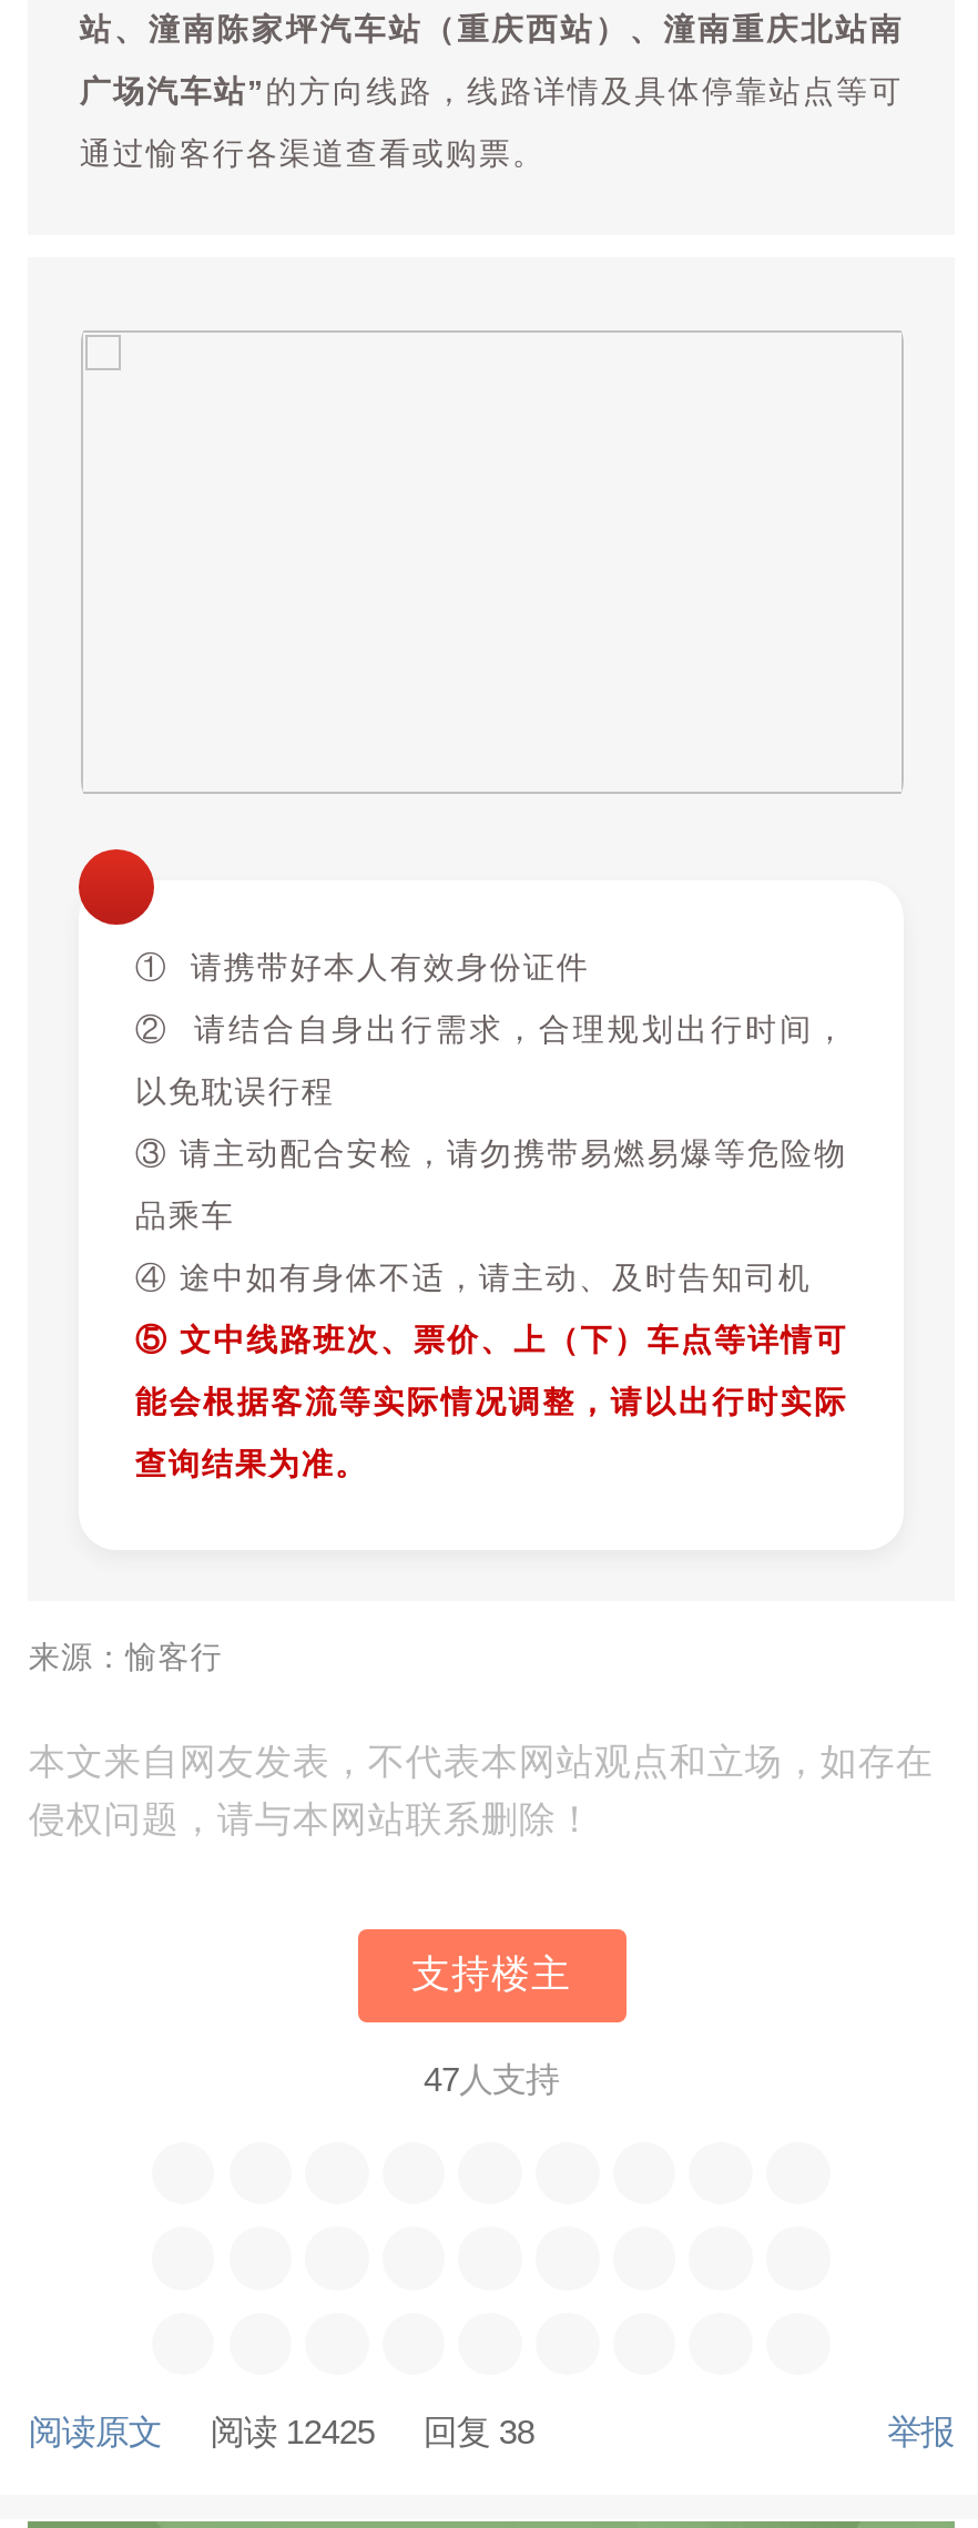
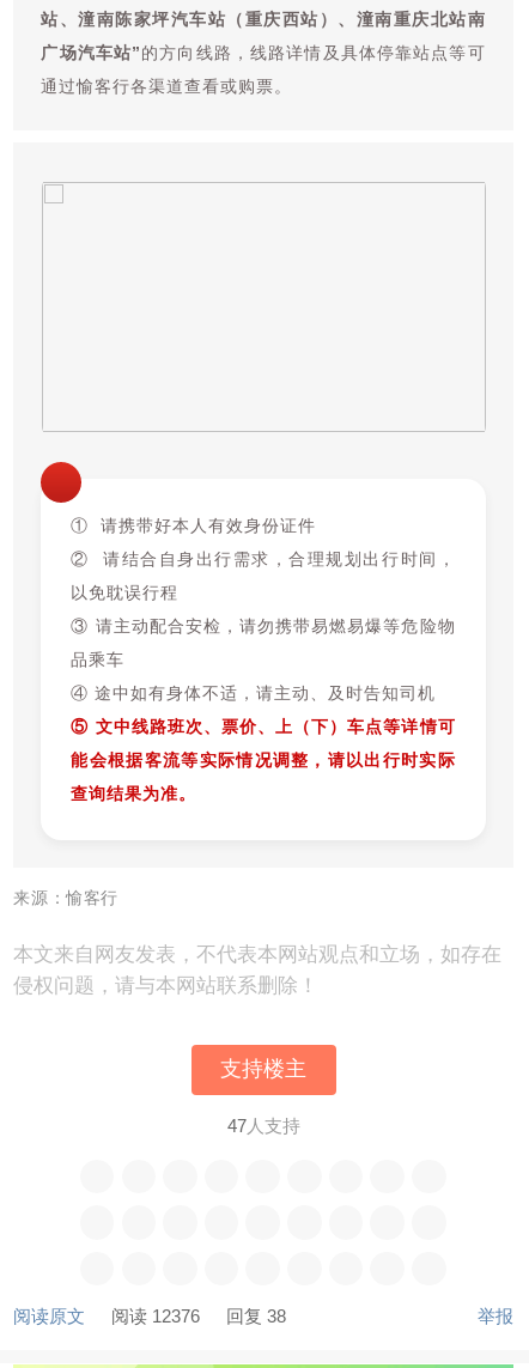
[29,2412,534,2449] 阅读原文 阅读 12425 回复 38 -> [14,1305,287,1326] 阅读原文 阅读 12376 回复 38

